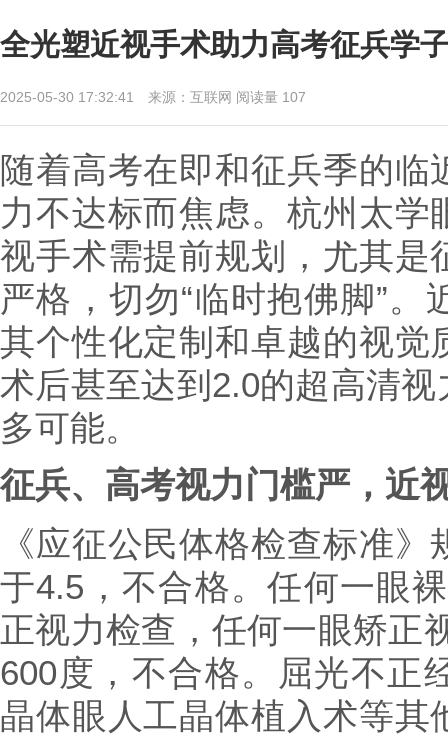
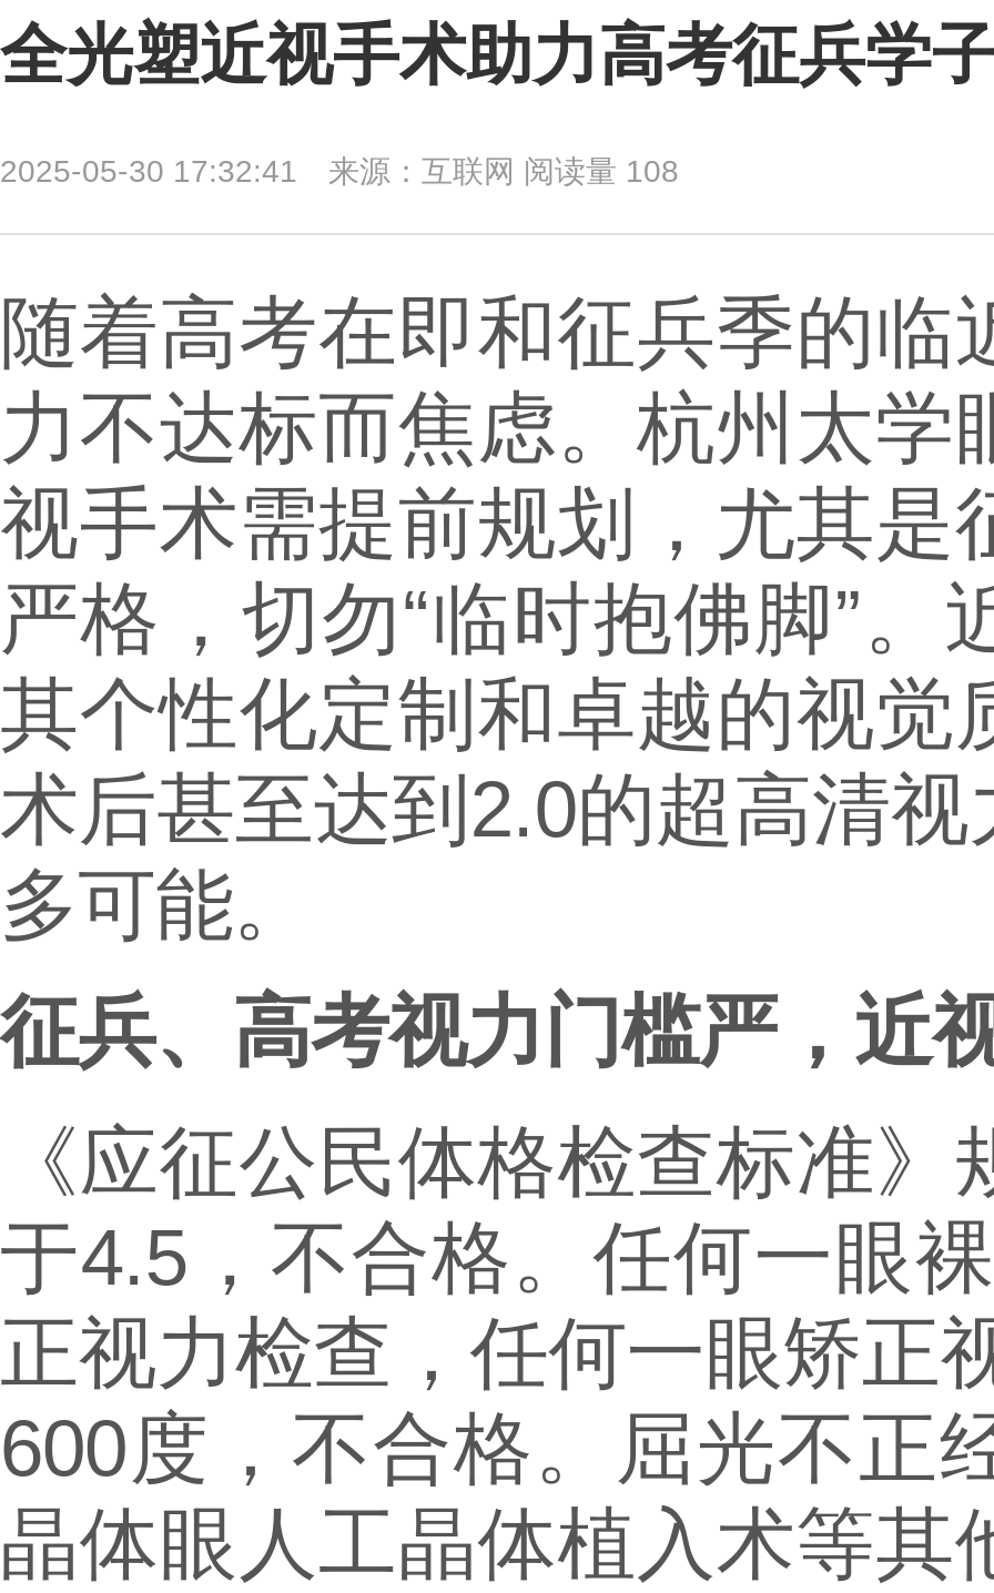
[0,89,306,105] 2025-05-30 17:32:41 来源：互联网阅读量 107 -> [0,153,679,189] 2025-05-30 17:32:41 来源：互联网阅读量 108

